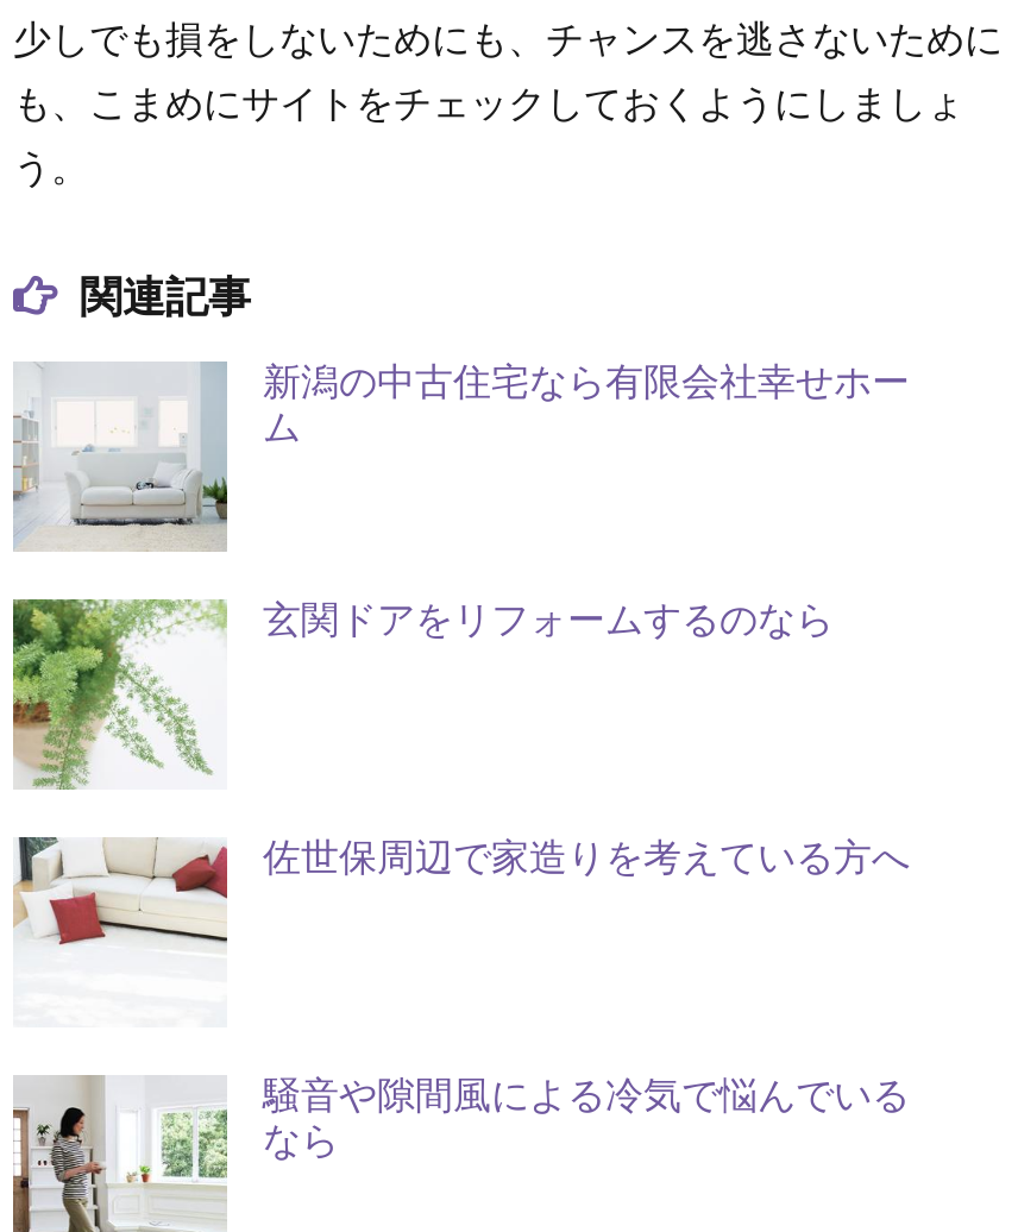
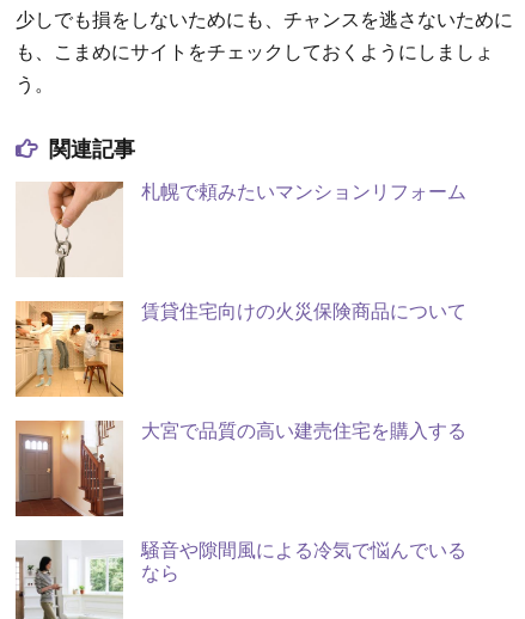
[11,362,910,552] [image] | 新潟の中古住宅なら有限会社幸せホー | ム -> [16,180,466,278] [image] | 札幌で頼みたいマンションリフォーム
[11,597,834,792] [image] | 玄関ドアをリフォームするのなら -> [14,300,466,398] [image] | 賃貸住宅向けの火災保険商品について
[13,835,910,1027] [image] | 佐世保周辺で家造りを考えている方へ -> [14,419,466,517] [image] | 大宮で品質の高い建売住宅を購入する

